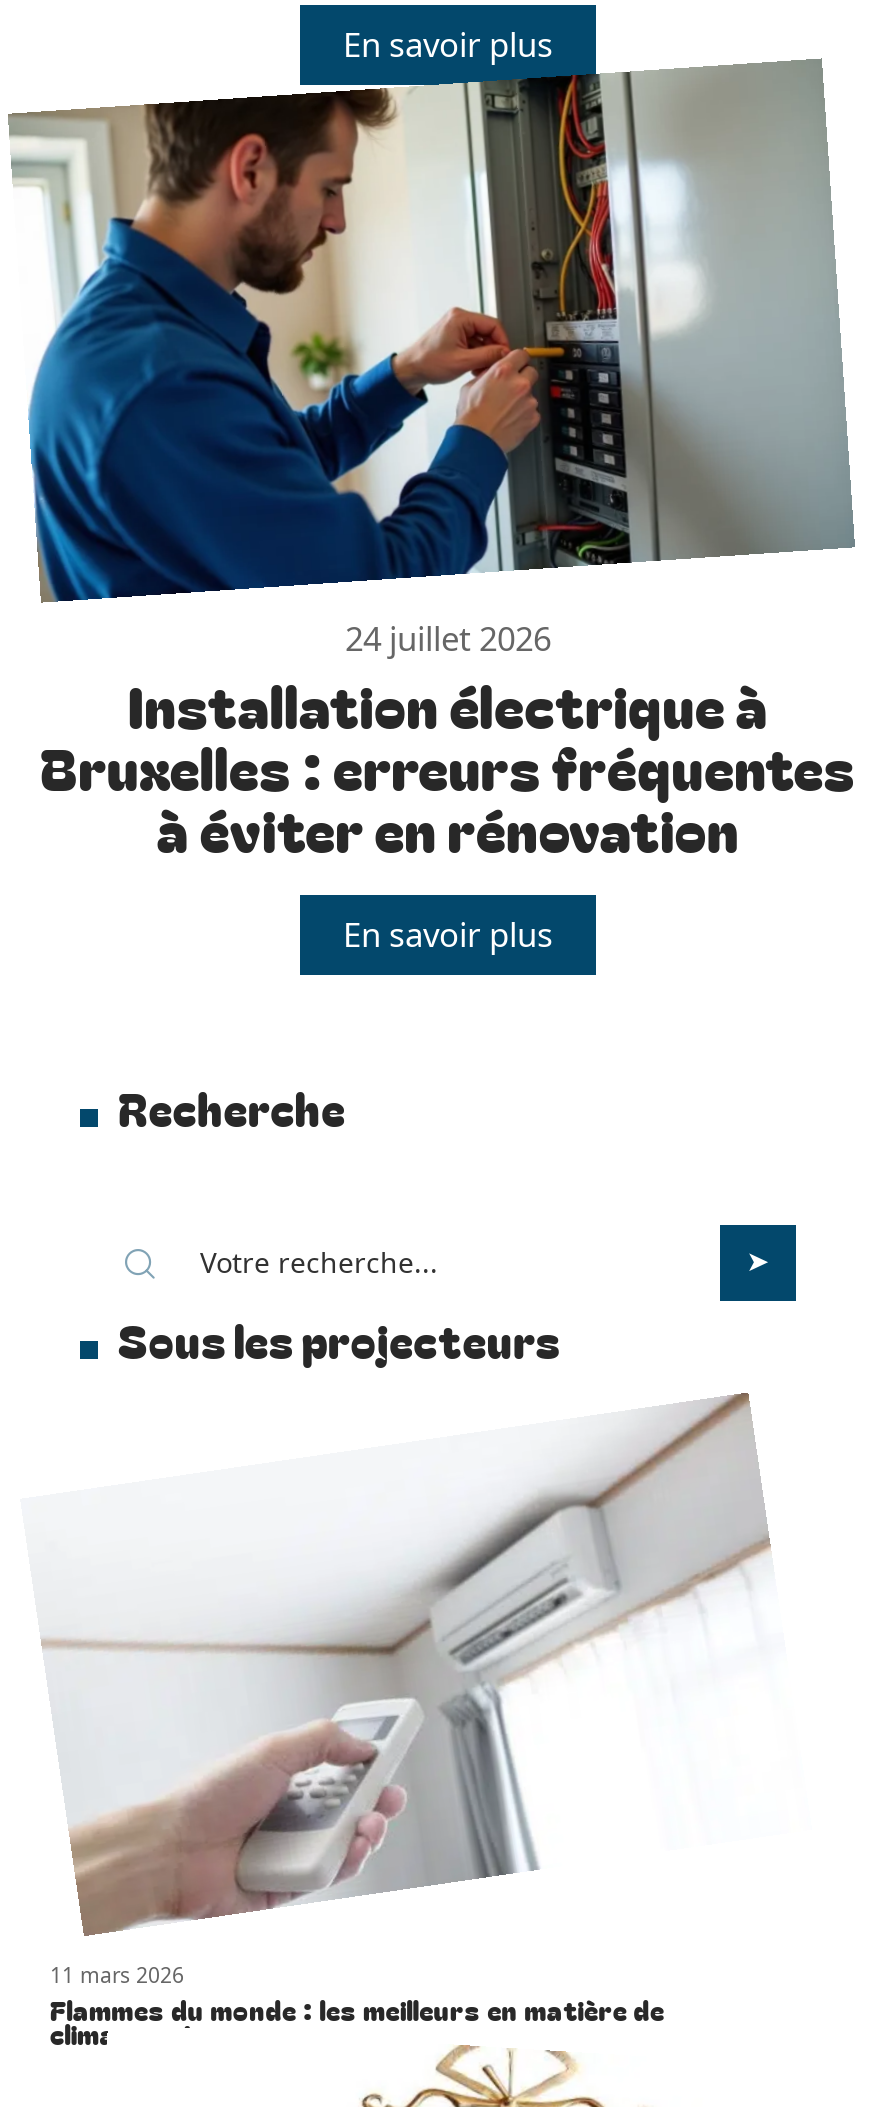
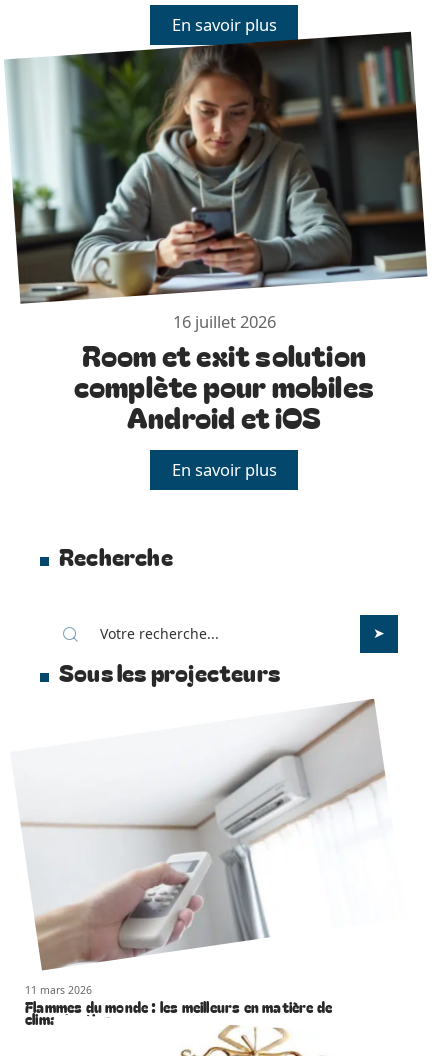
[8,61,856,870] [image] | 24 juillet 2026 | Installation électrique à | Bruxelles : erreurs fréquentes | à éviter en rénovation -> [5,32,427,437] [image] | 16 juillet 2026 | Room et exit solution | complète pour mobiles | Android et iOS

